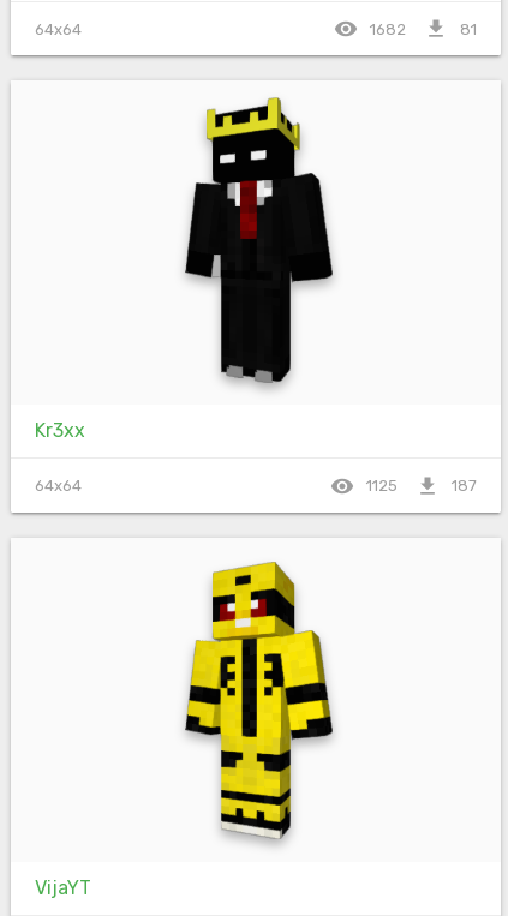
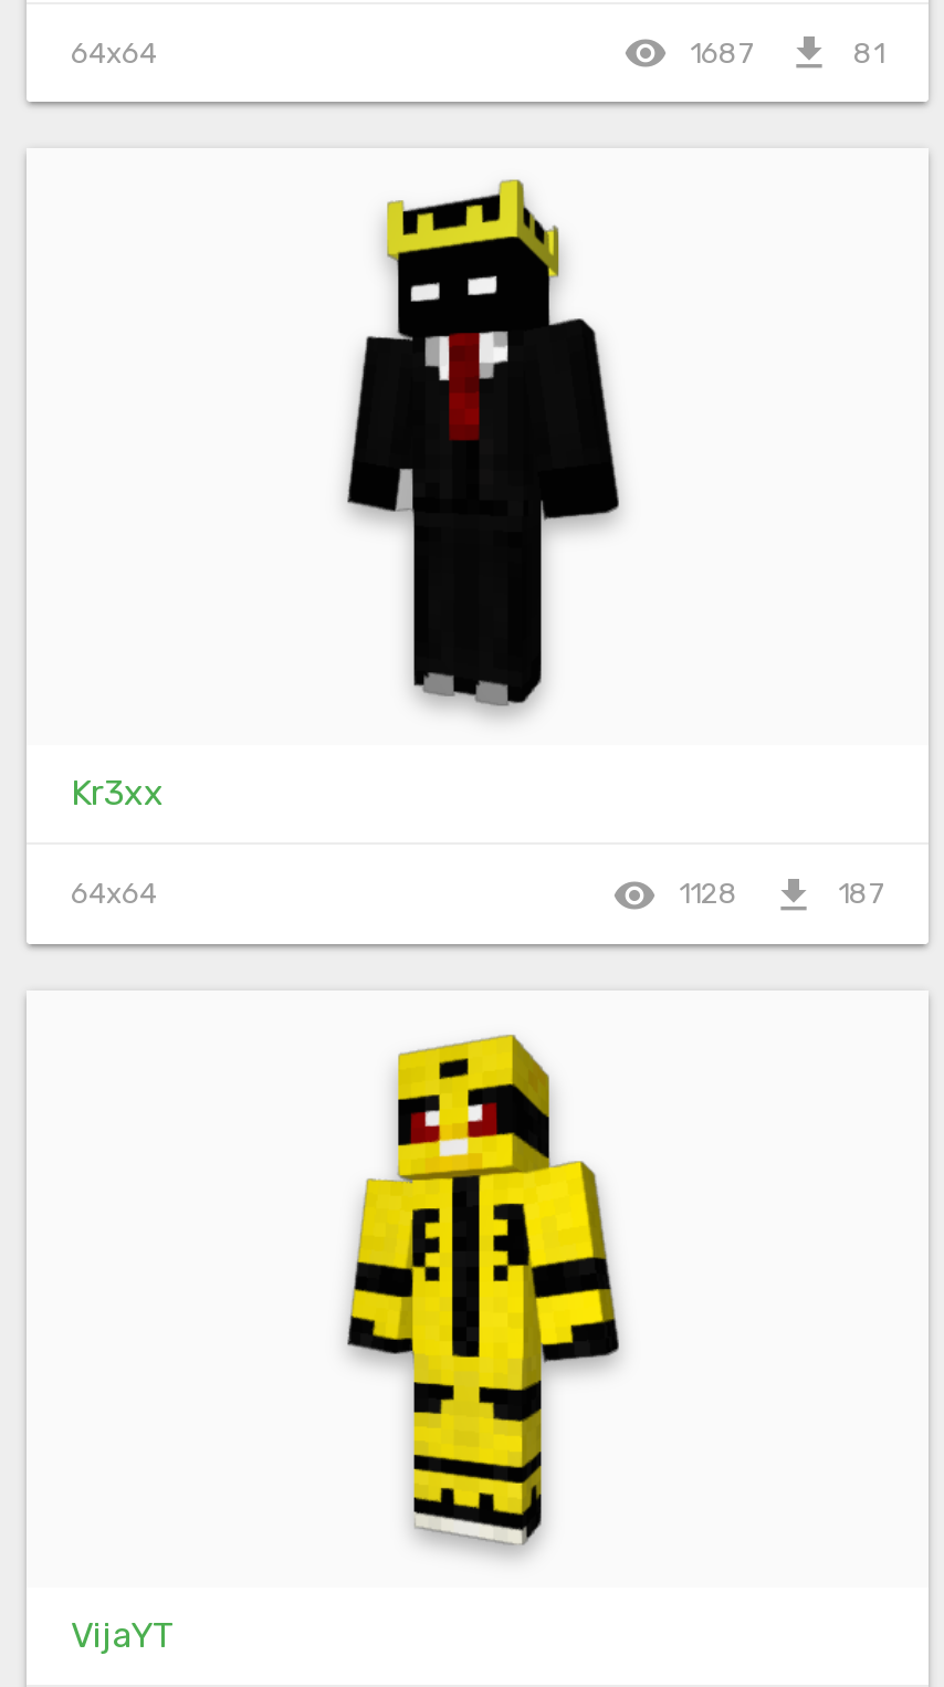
[370,19,406,37] 1682 -> [690,36,754,69] 1687
[366,476,398,494] 1125 -> [679,878,738,911] 1128

